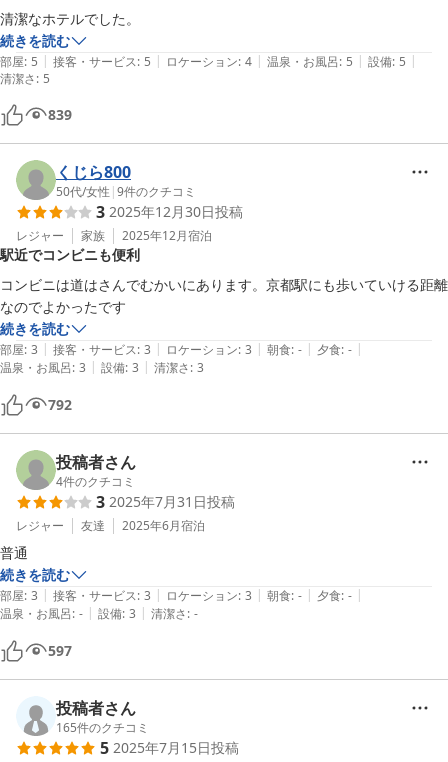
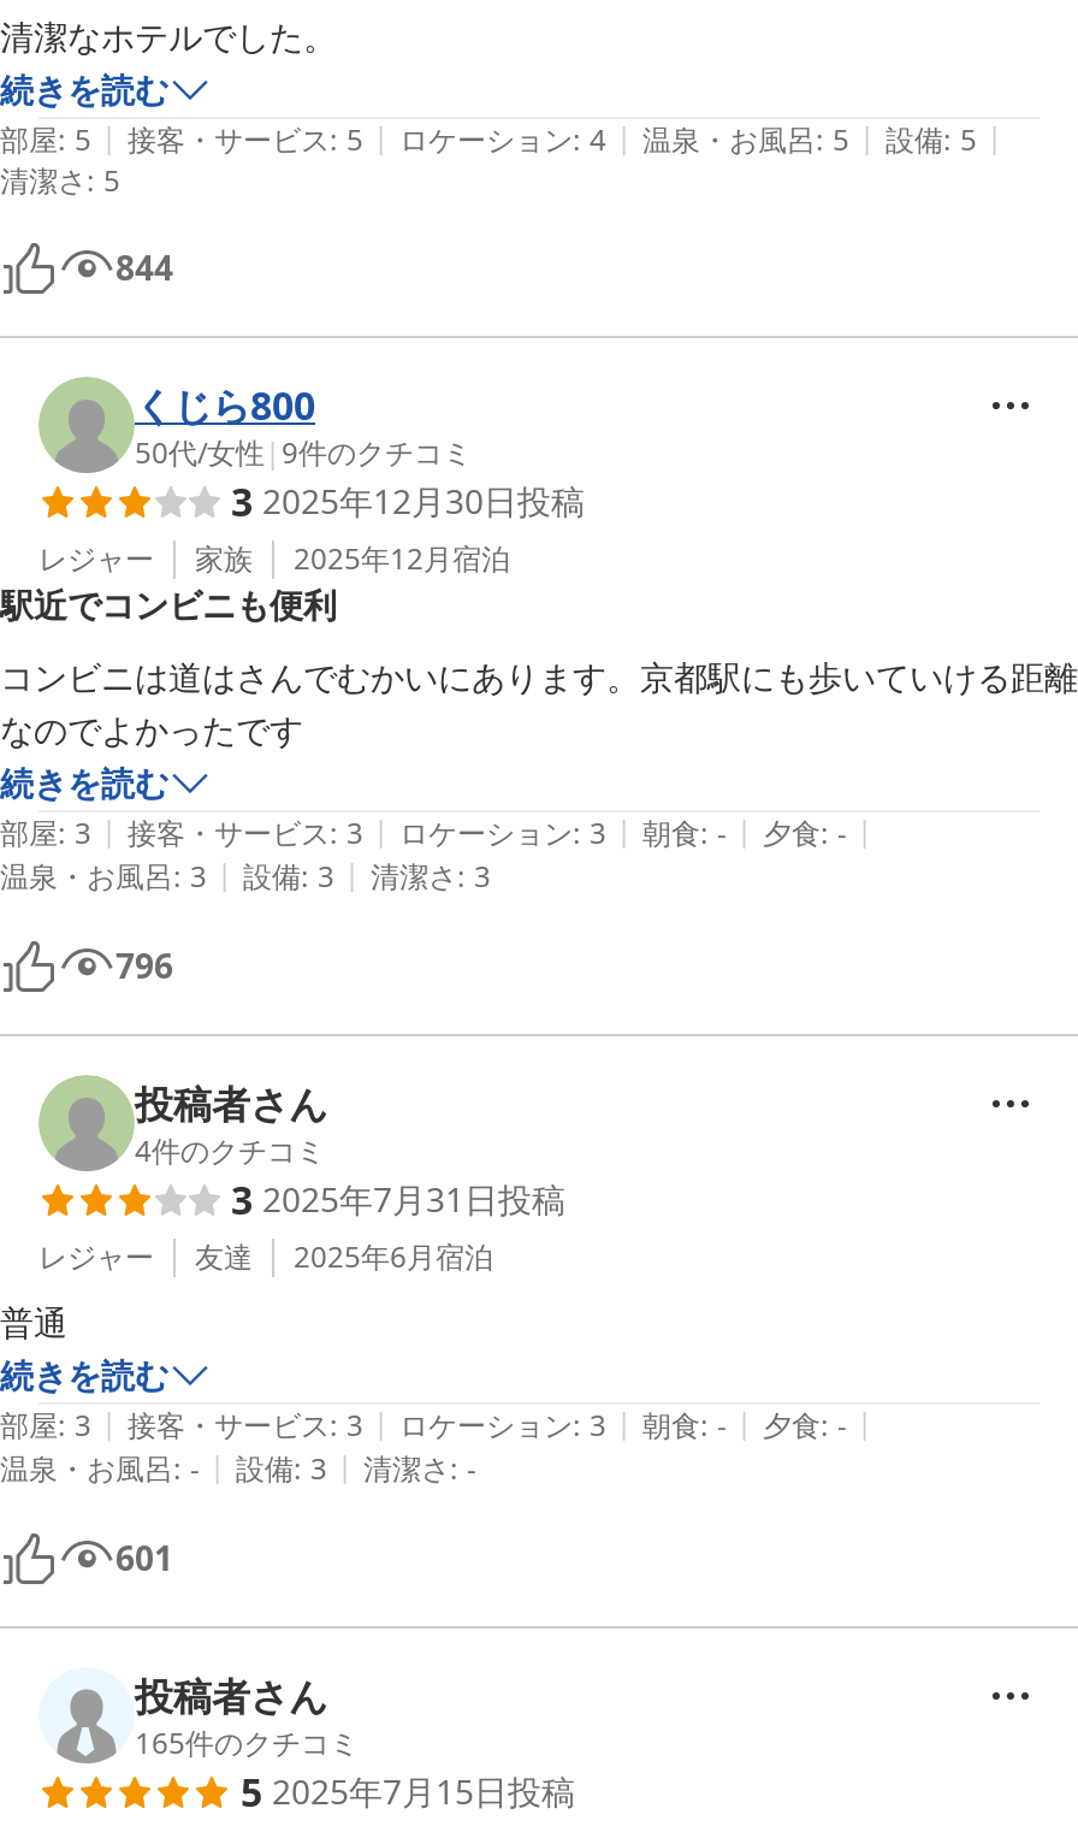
[48,105,72,124] 839 -> [115,244,173,290] 844
[48,395,72,414] 792 -> [115,942,173,988] 796
[48,641,72,660] 597 -> [115,1535,173,1580] 601

